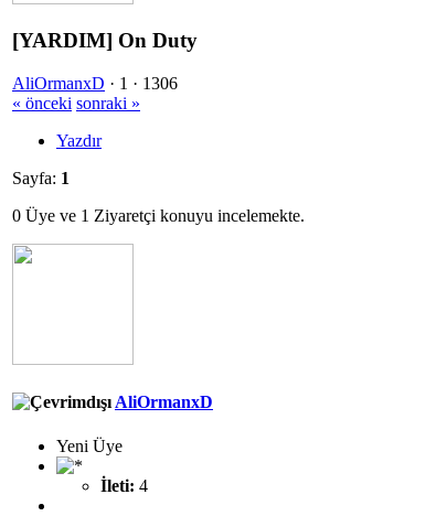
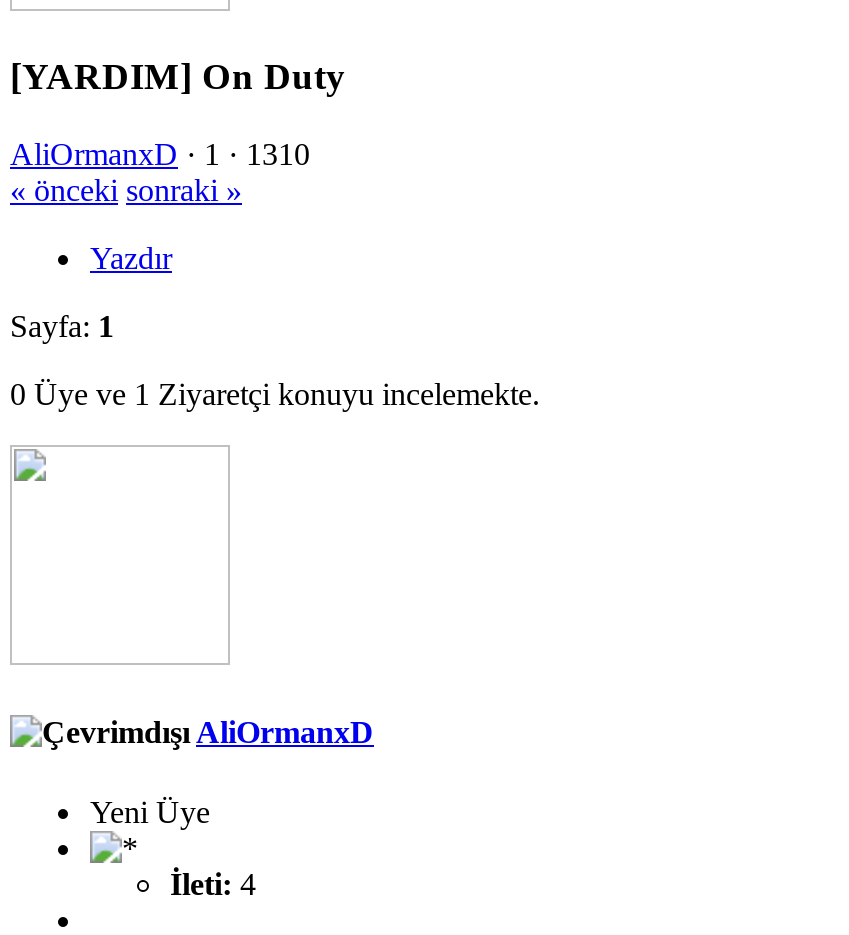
[12,74,178,93] AliOrmanxD · 1 · 1306 -> [10,137,310,171] AliOrmanxD · 1 · 1310

